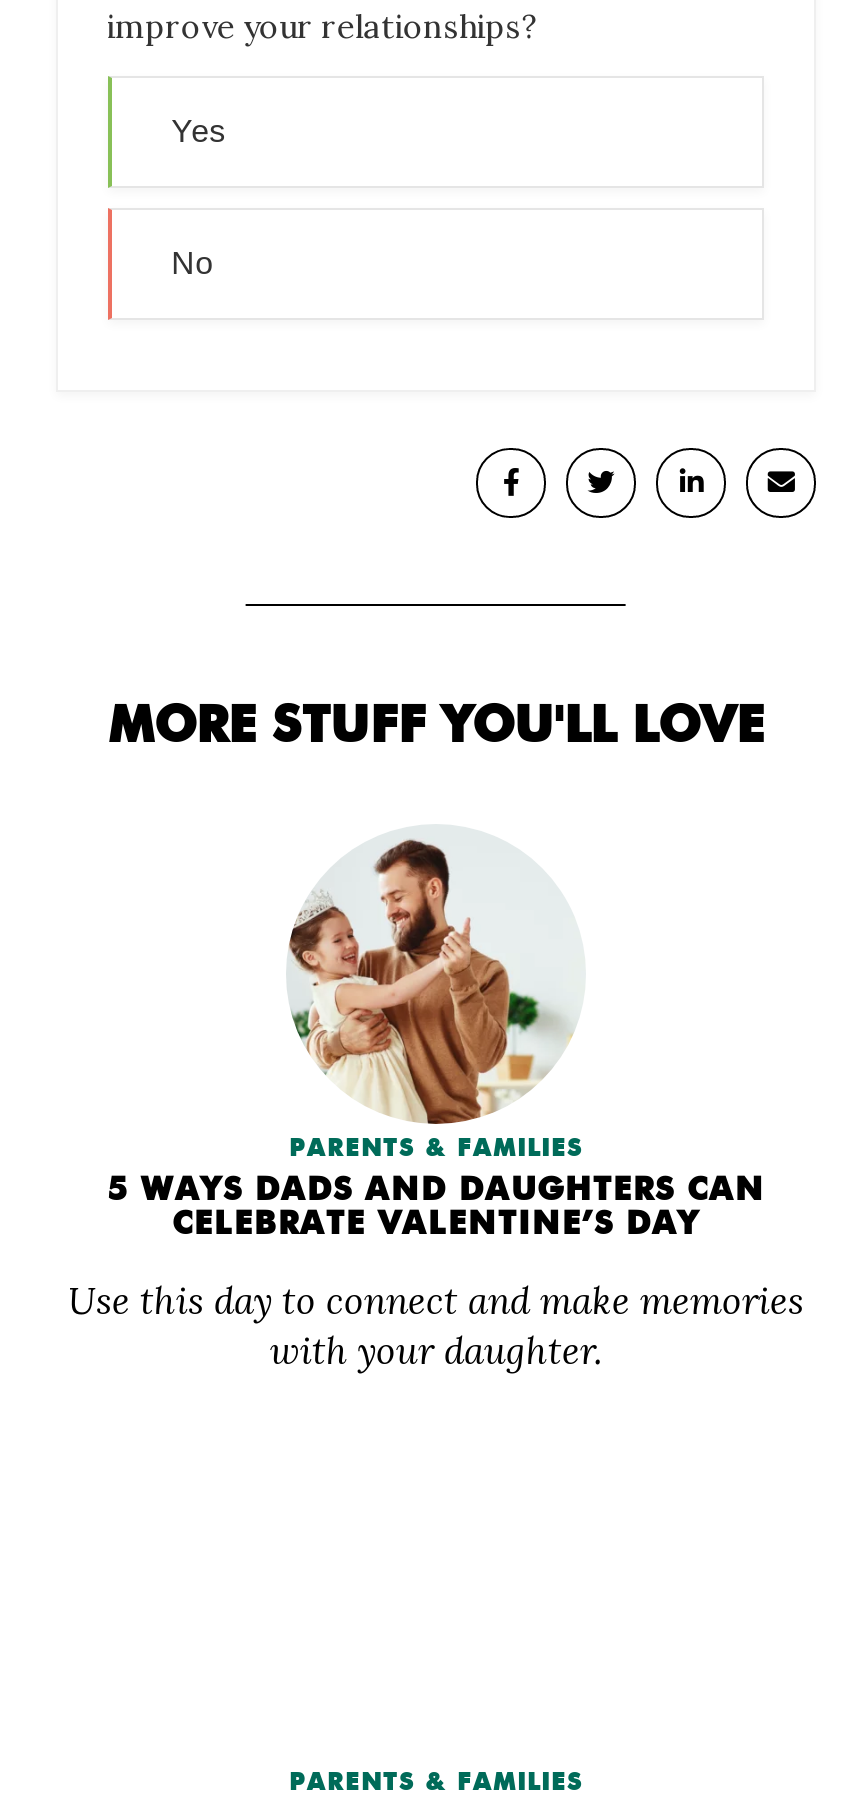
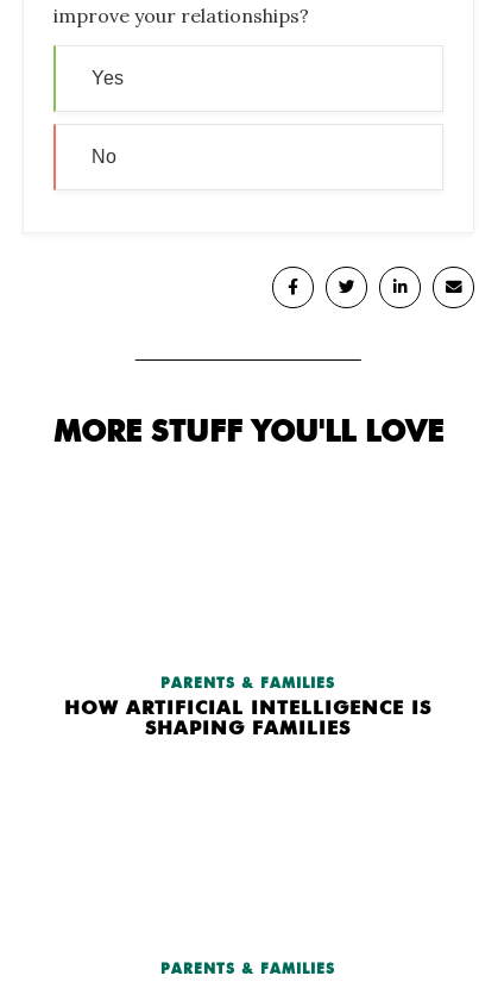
[288,834,576,1126] [image] -> none
[68,1177,804,1374] 5 WAYS DADS AND DAUGHTERS CAN | CELEBRATE VALENTINE’S DAY | Use this day to connect and make memories | with your daughter. -> [65,700,432,740] HOW ARTIFICIAL INTELLIGENCE IS | SHAPING FAMILIES

